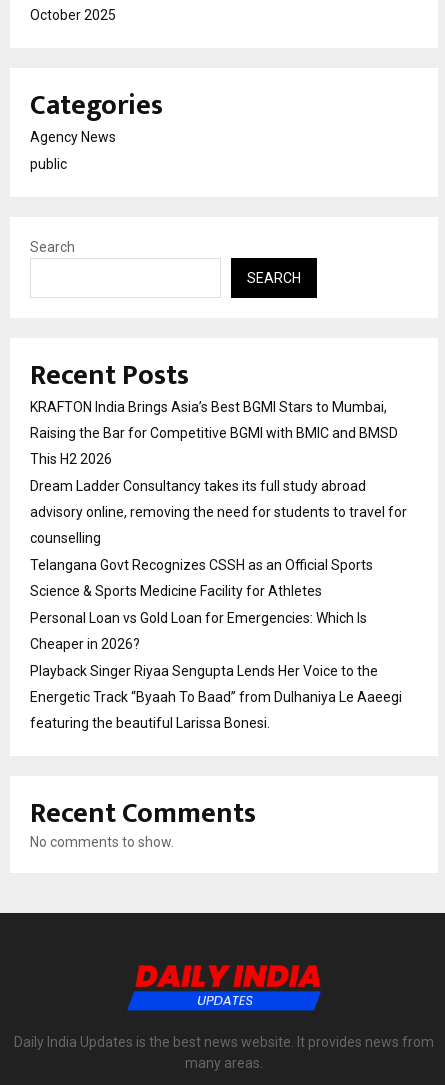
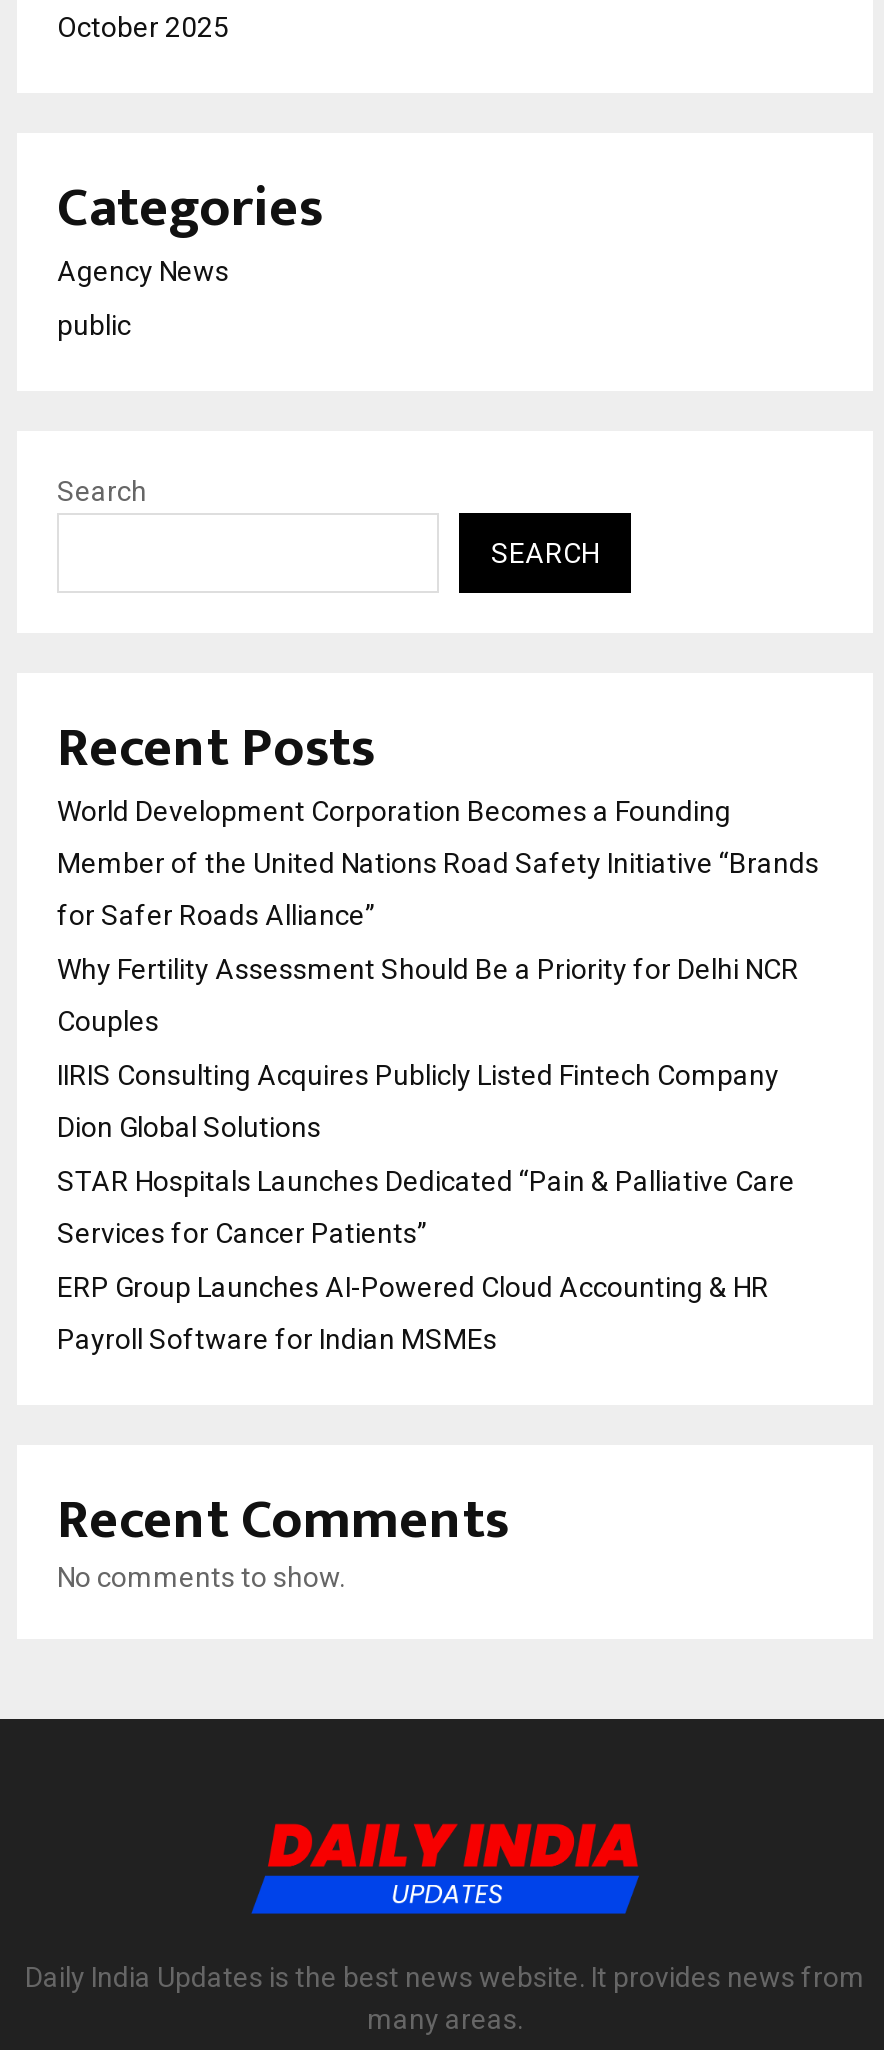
[30,399,407,731] KRAFTON India Brings Asia’s Best BGMI Stars to Mumbai, | Raising the Bar for Competitive BGMI with BMIC and BMSD | This H2 2026 | Dream Ladder Consultancy takes its full study abroad | advisory online, removing the need for students to travel for | counselling | Telangana Govt Recognizes CSSH as an Official Sports | Science & Sports Medicine Facility for Athletes | Personal Loan vs Gold Loan for Emergencies: Which Is | Cheaper in 2026? | Playback Singer Riyaa Sengupta Lends Her Voice to the | Energetic Track “Byaah To Baad” from Dulhaniya Le Aaeegi | featuring the beautiful Larissa Bonesi. -> [57,795,819,1355] World Development Corporation Becomes a Founding | Member of the United Nations Road Safety Initiative “Brands | for Safer Roads Alliance” | Why Fertility Assessment Should Be a Priority for Delhi NCR | Couples | IIRIS Consulting Acquires Publicly Listed Fintech Company | Dion Global Solutions | STAR Hospitals Launches Dedicated “Pain & Palliative Care | Services for Cancer Patients” | ERP Group Launches AI-Powered Cloud Accounting & HR | Payroll Software for Indian MSMEs

